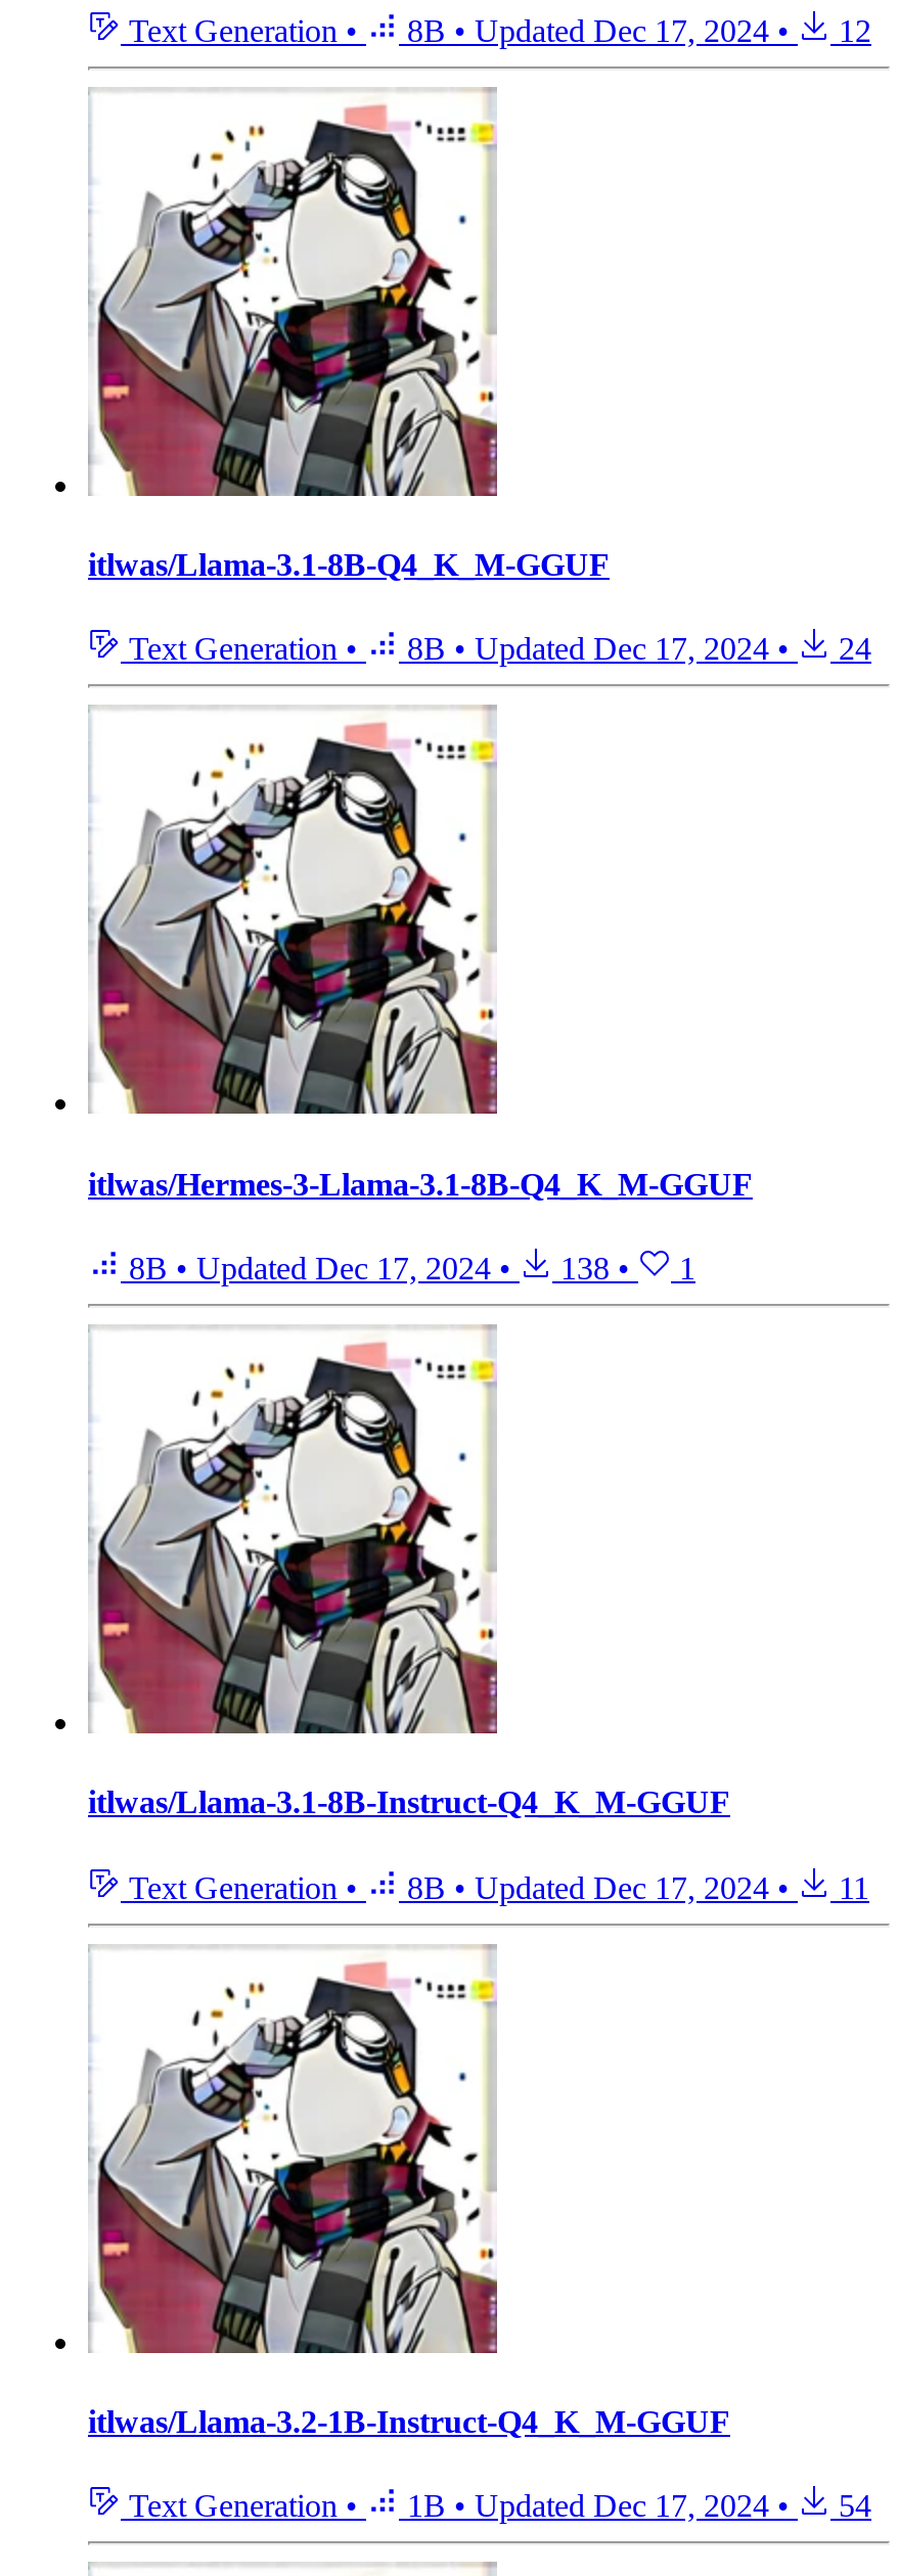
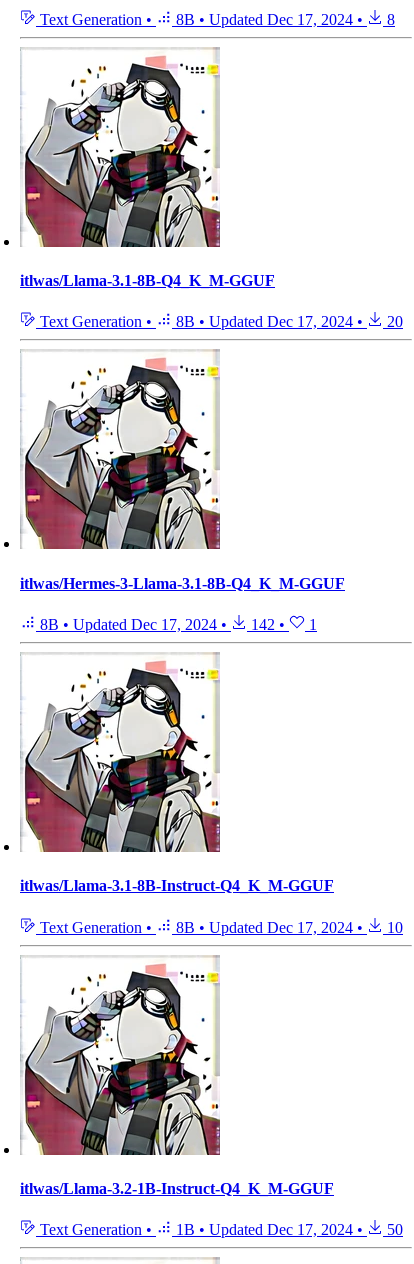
[121,13,871,48] Text Generation • 8B • Updated Dec 17, 2024 • 12 -> [36,11,395,28] Text Generation • 8B • Updated Dec 17, 2024 • 8
[121,632,871,667] Text Generation • 8B • Updated Dec 17, 2024 • 24 -> [36,313,403,330] Text Generation • 8B • Updated Dec 17, 2024 • 20
[121,1251,695,1285] 8B • Updated Dec 17, 2024 • 138 • 1 -> [36,616,317,633] 8B • Updated Dec 17, 2024 • 142 • 1
[121,1869,869,1904] Text Generation • 8B • Updated Dec 17, 2024 • 11 -> [36,918,403,935] Text Generation • 8B • Updated Dec 17, 2024 • 10
[121,2488,871,2523] Text Generation • 1B • Updated Dec 17, 2024 • 54 -> [36,1221,403,1238] Text Generation • 1B • Updated Dec 17, 2024 • 50

